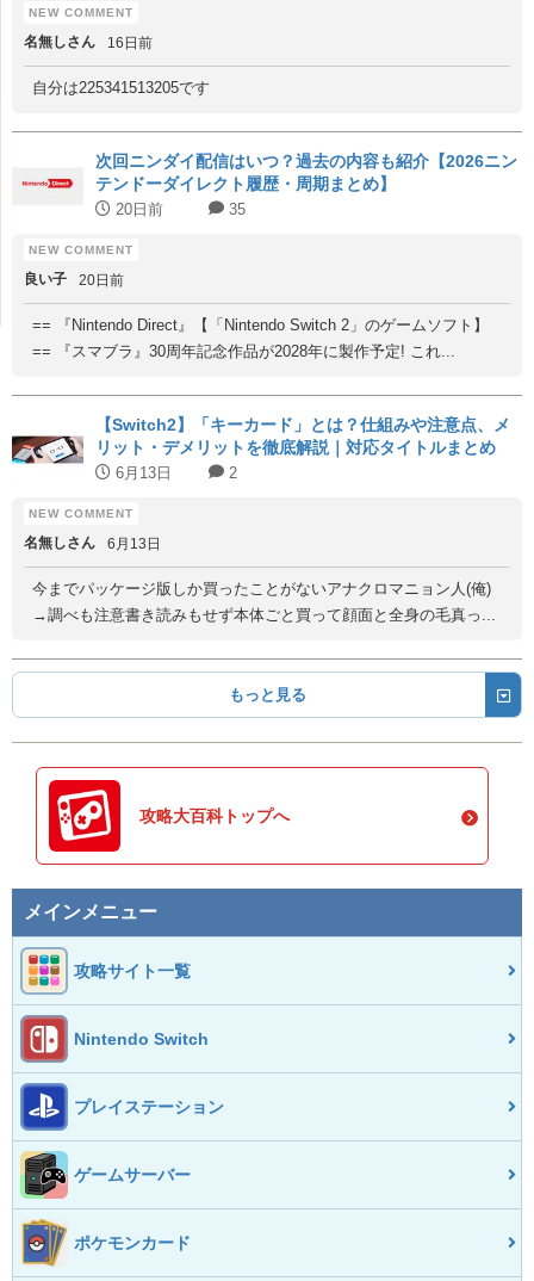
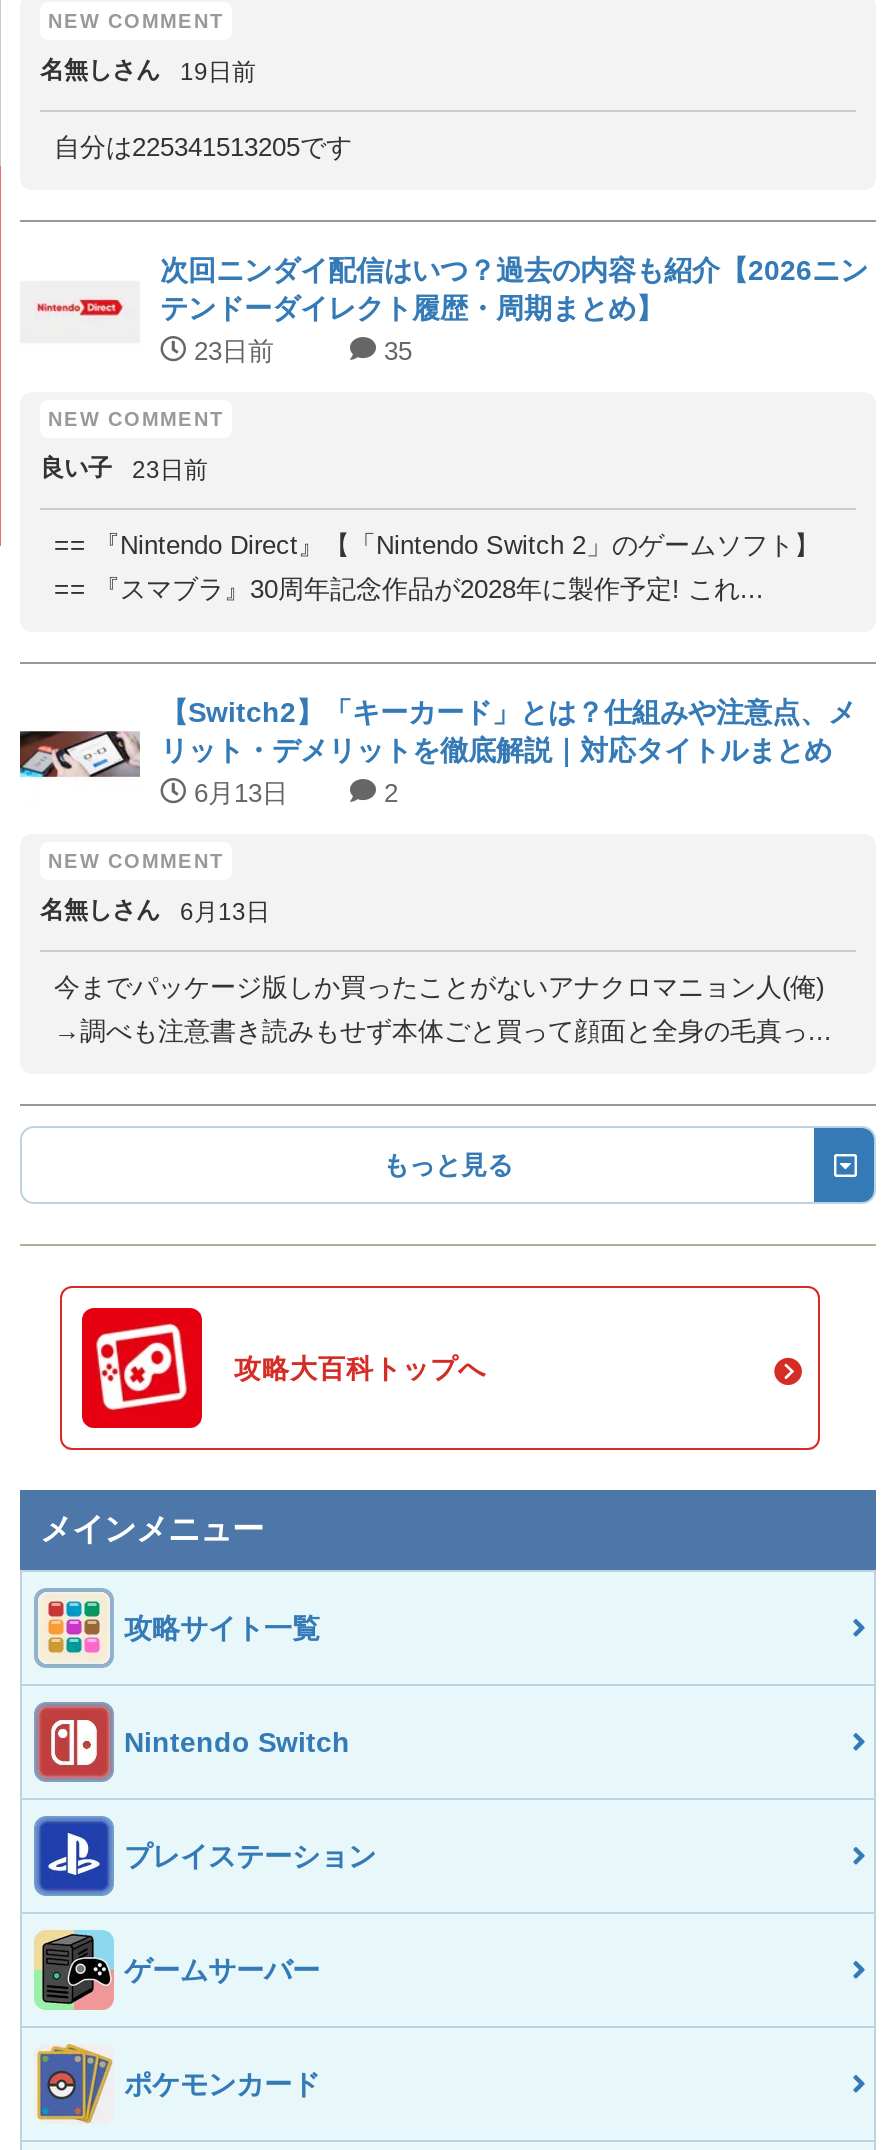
[24,33,153,51] 名無しさん 16日前 -> [40,56,256,86] 名無しさん 19日前
[111,200,163,218] 20日前 -> [186,336,274,366] 23日前
[24,271,124,289] 良い子 20日前 -> [40,454,208,484] 良い子 23日前

